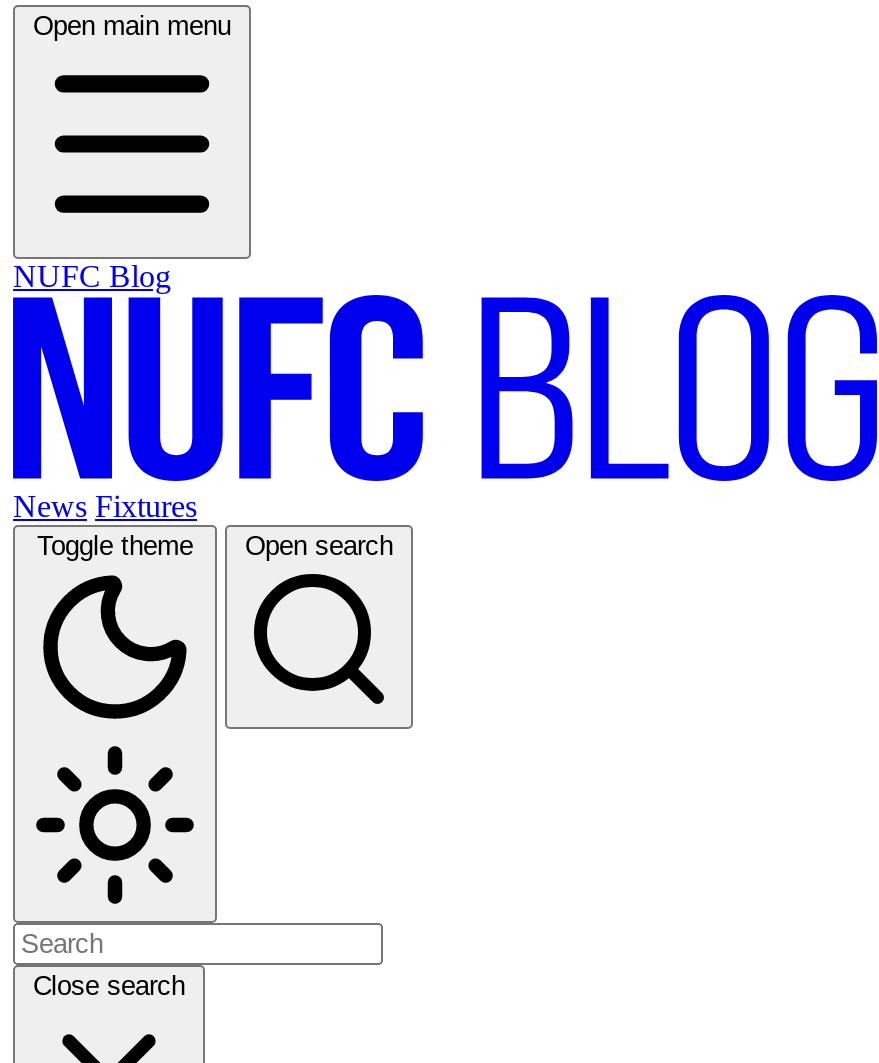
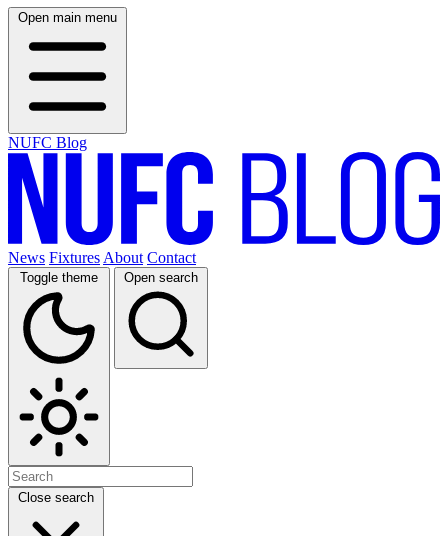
[13,489,197,523] News Fixtures -> [8,249,196,266] News Fixtures About Contact

